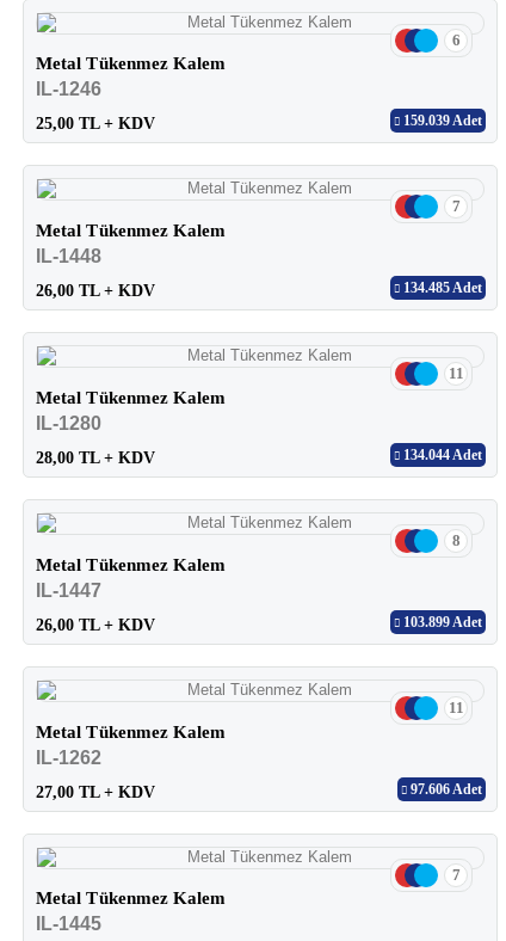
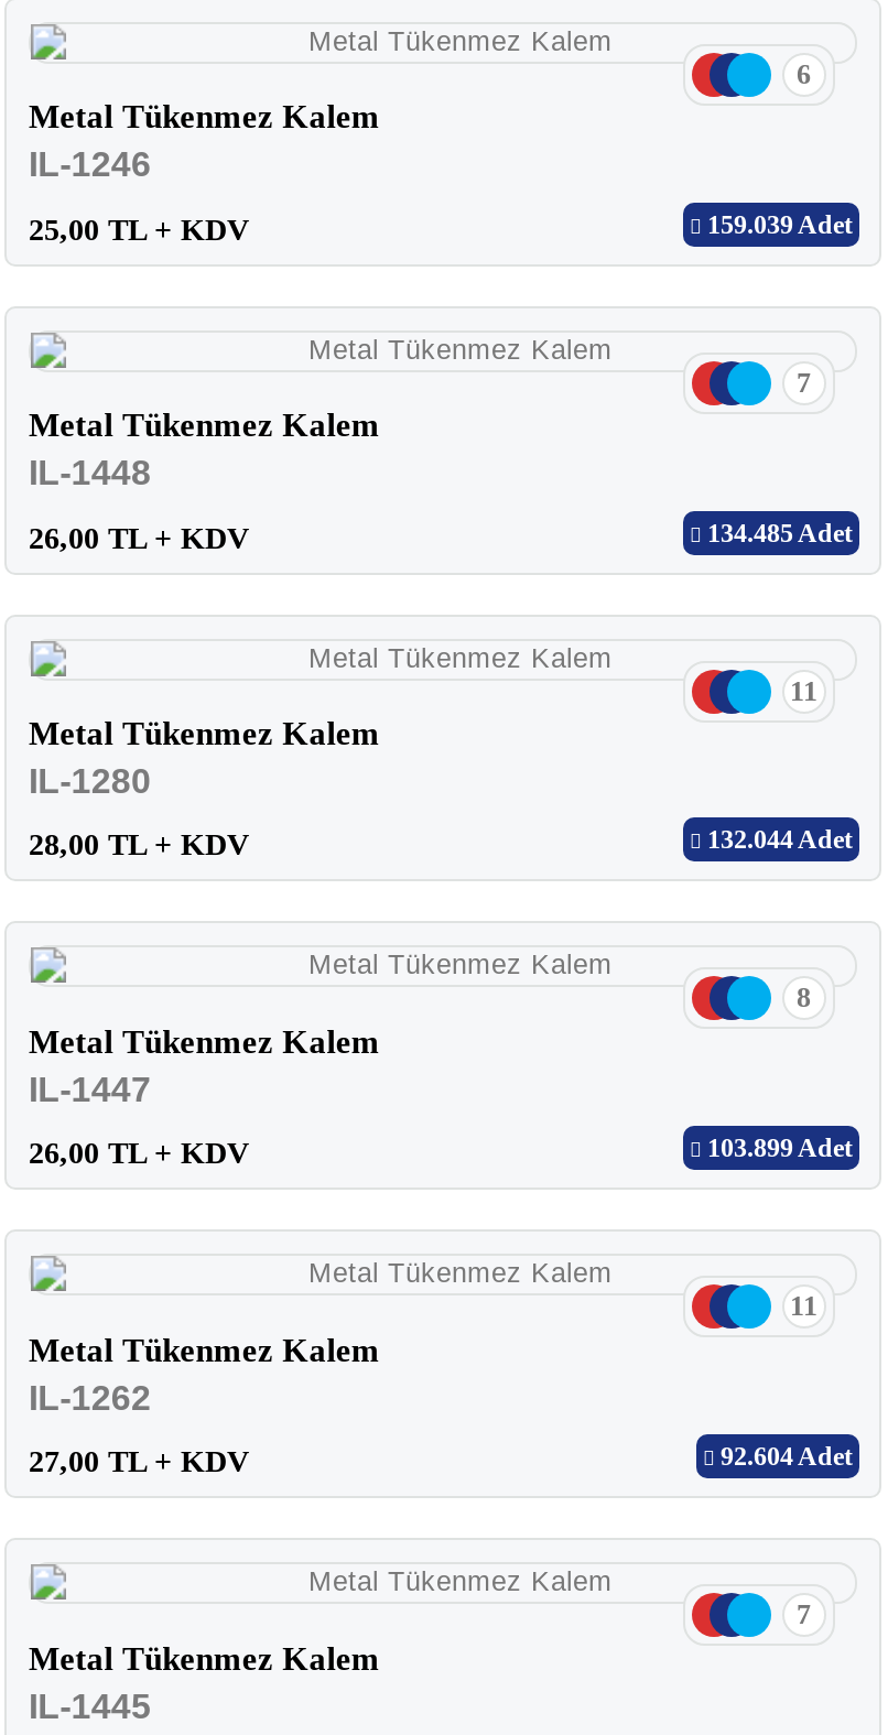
[403,447,482,464] 134.044 Adet -> [707,824,853,855] 132.044 Adet
[411,781,482,798] 97.606 Adet -> [721,1441,853,1472] 92.604 Adet

